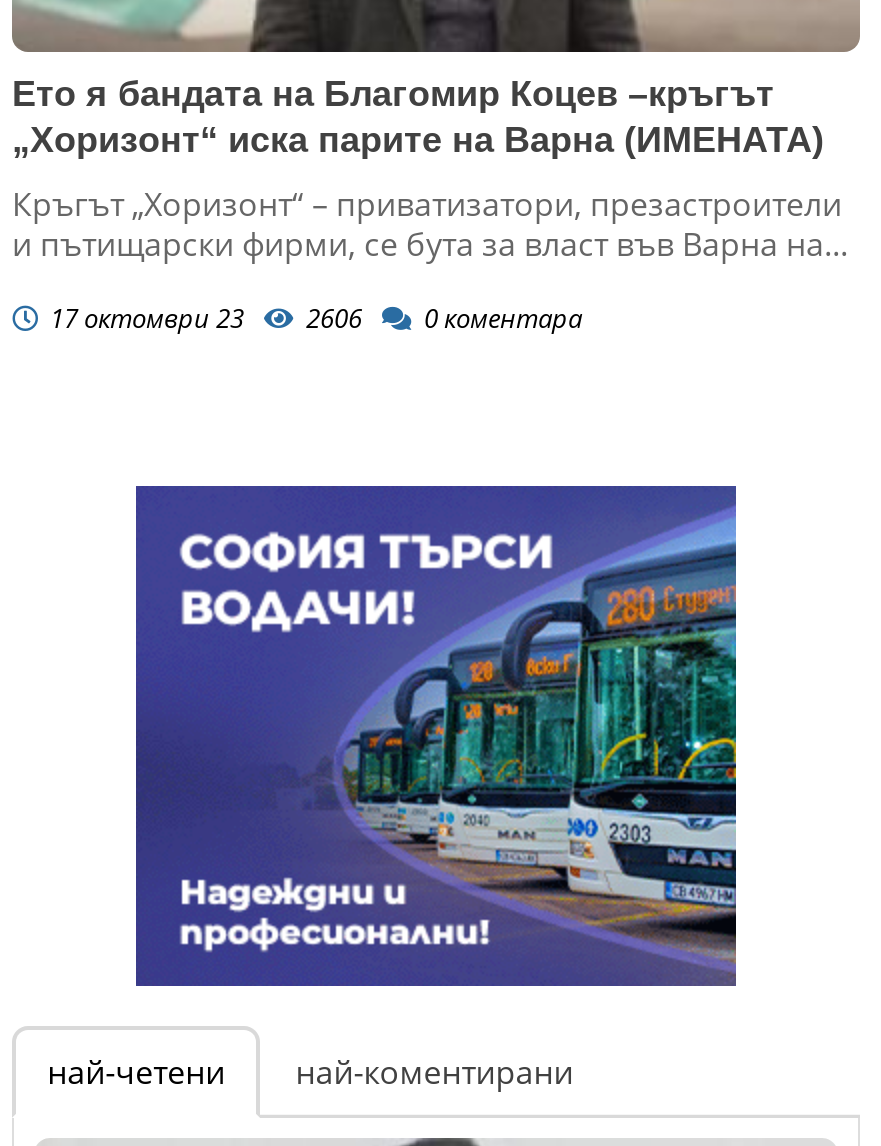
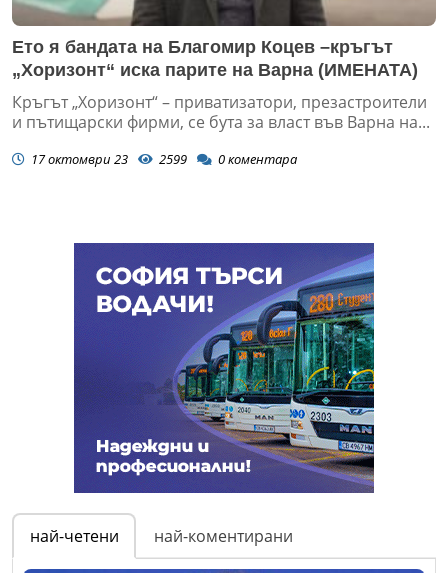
[44,300,582,336] 17 октомври 23 2606 0 коментара -> [28,150,297,168] 17 октомври 23 2599 0 коментара

